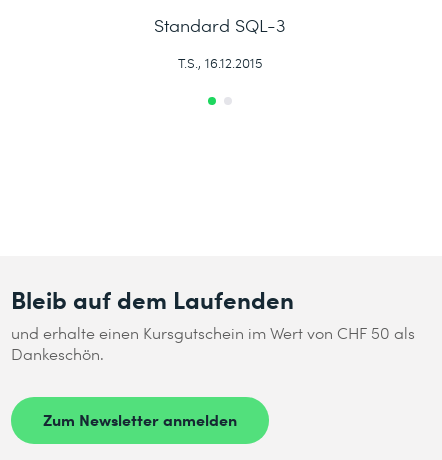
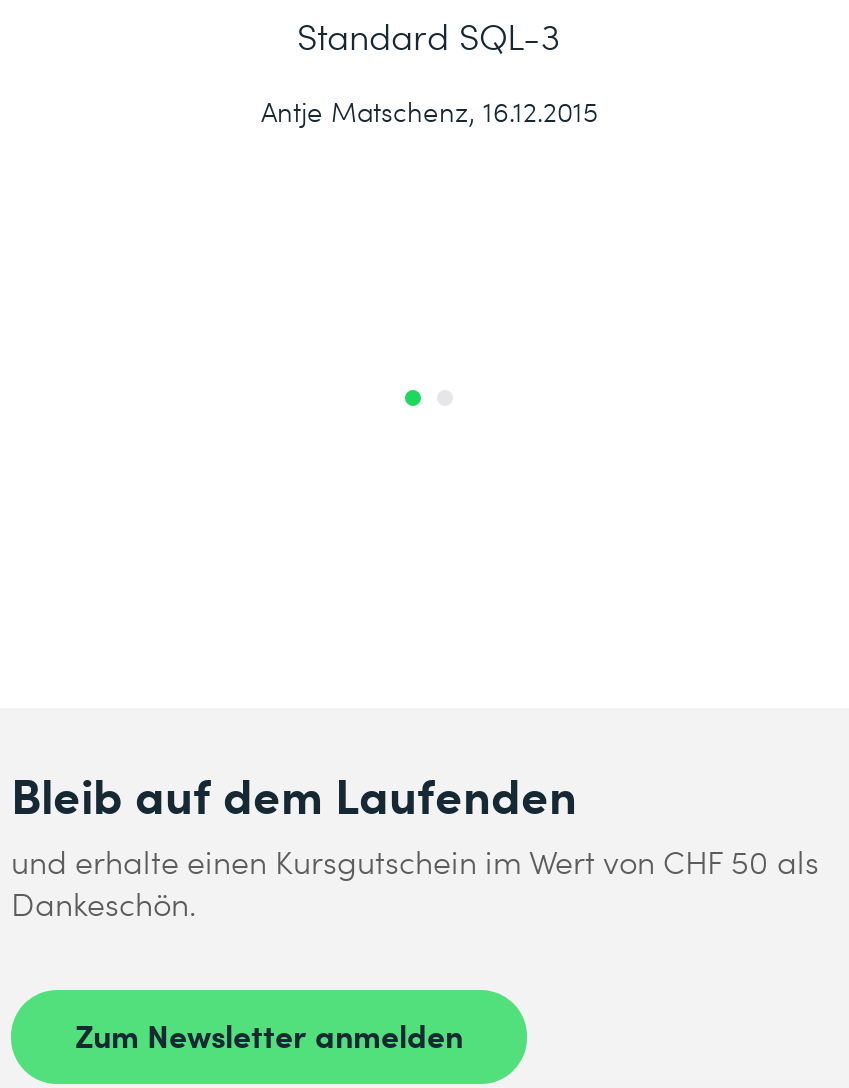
[178,53,262,72] T.S., 16.12.2015 -> [261,91,597,129] Antje Matschenz, 16.12.2015

